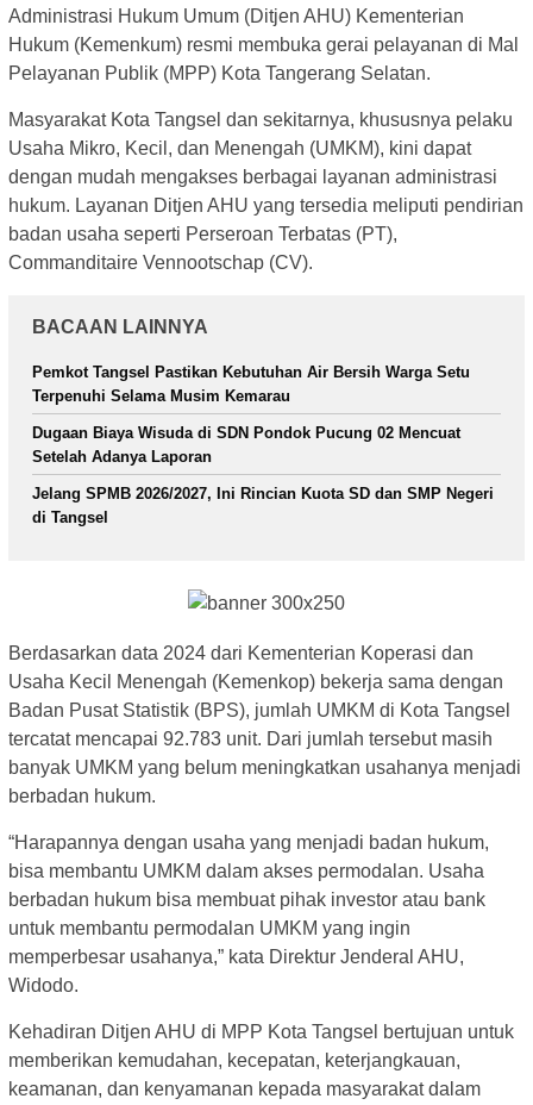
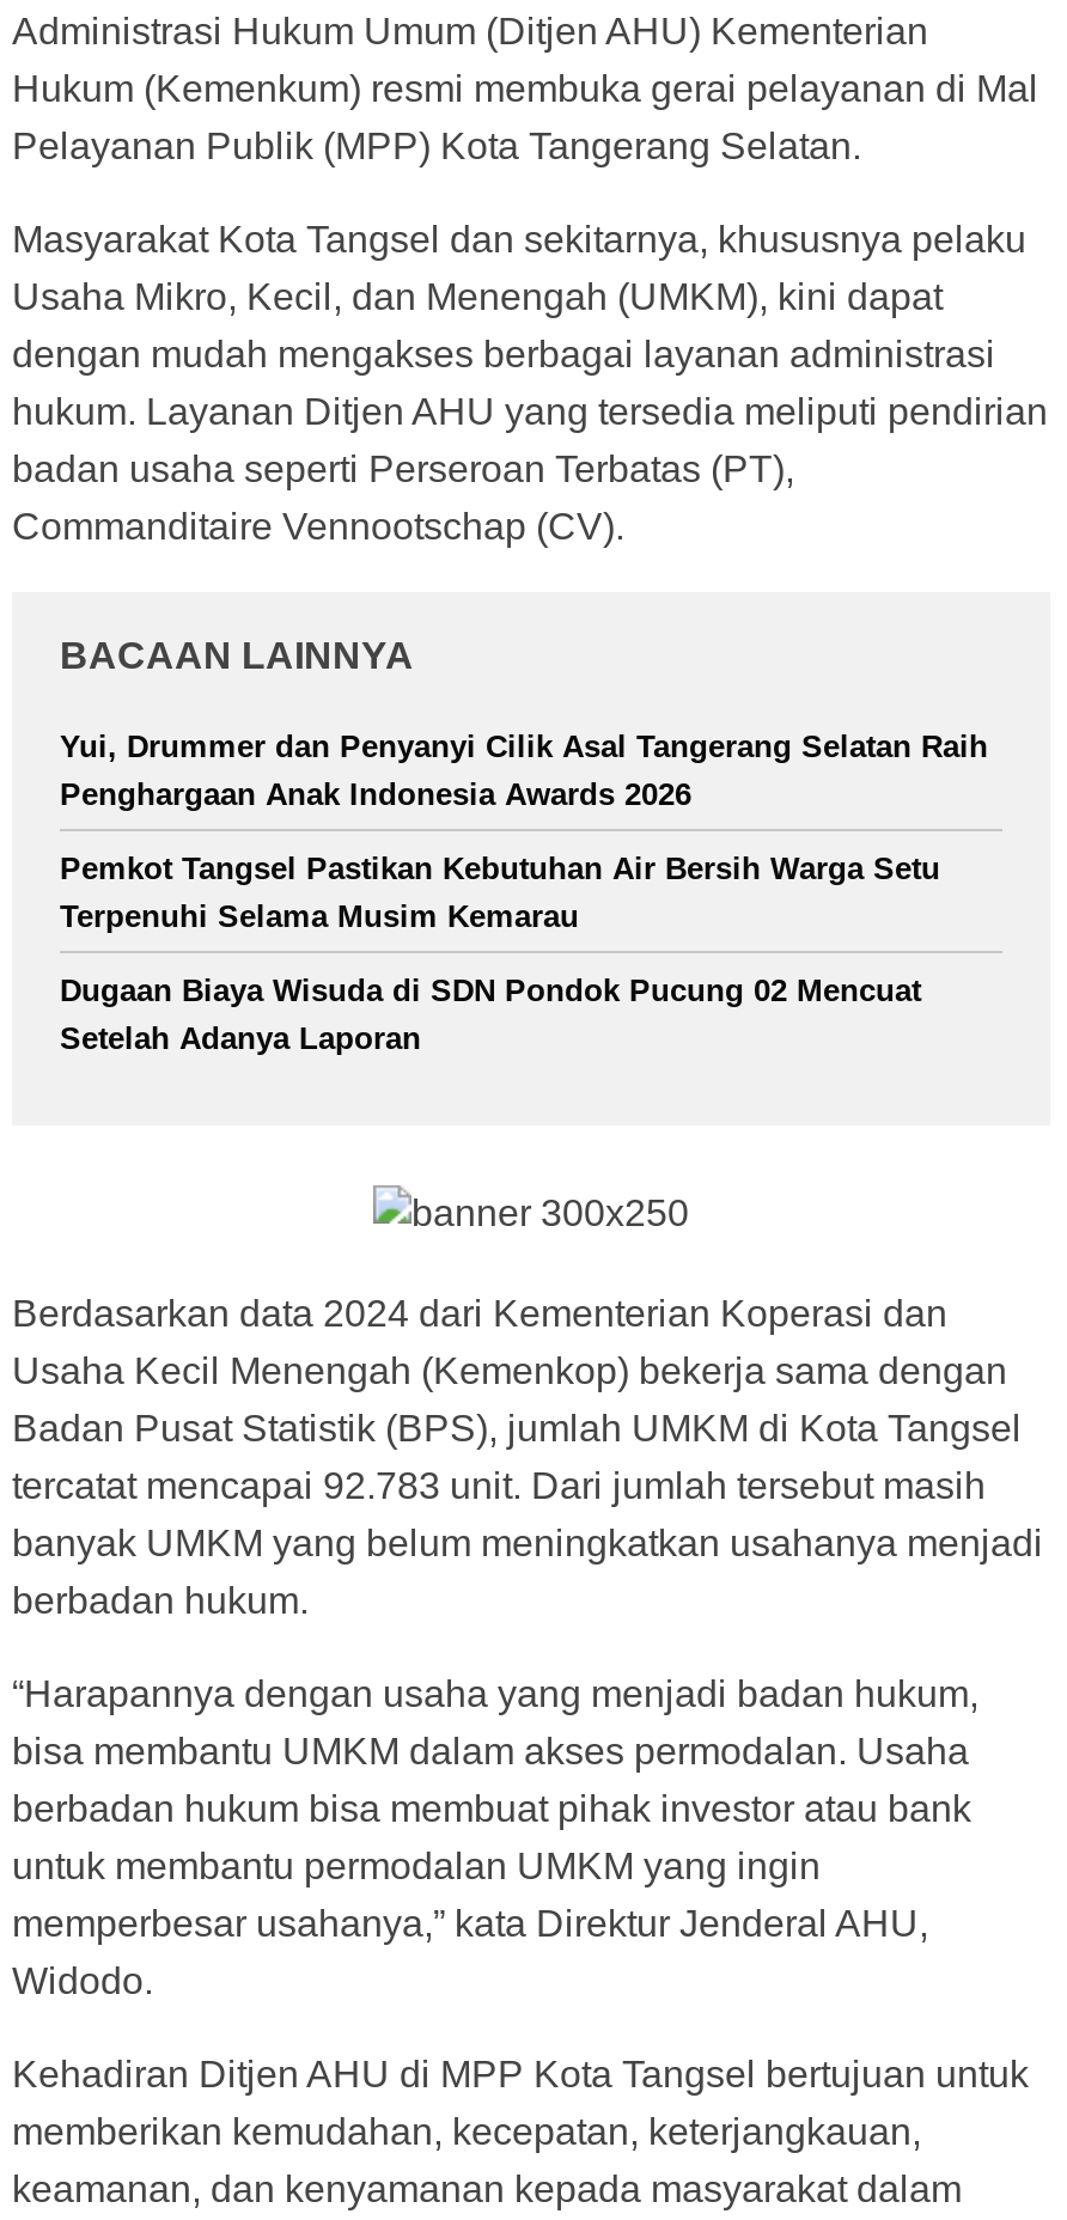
none -> [60,730,988,814] Yui, Drummer dan Penyanyi Cilik Asal Tangerang Selatan Raih | Penghargaan Anak Indonesia Awards 2026
moved [32,363,470,466] -> [60,852,940,1058]: Pemkot Tangsel Pastikan Kebutuhan Air Bersih Warga Setu | Terpenuhi Selama Musim Kemarau | Dugaan Biaya Wisuda di SDN Pondok Pucung 02 Mencuat | Setelah Adanya Laporan
[32,485,494,527] Jelang SPMB 2026/2027, Ini Rincian Kuota SD dan SMP Negeri | di Tangsel -> none

